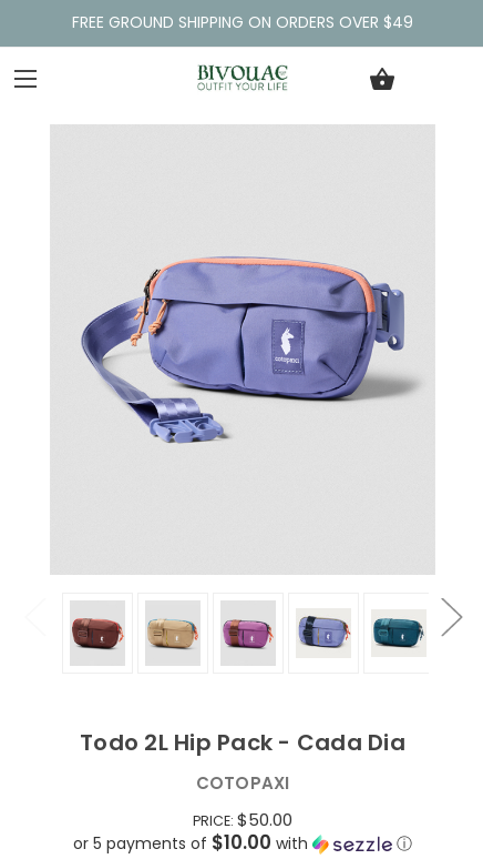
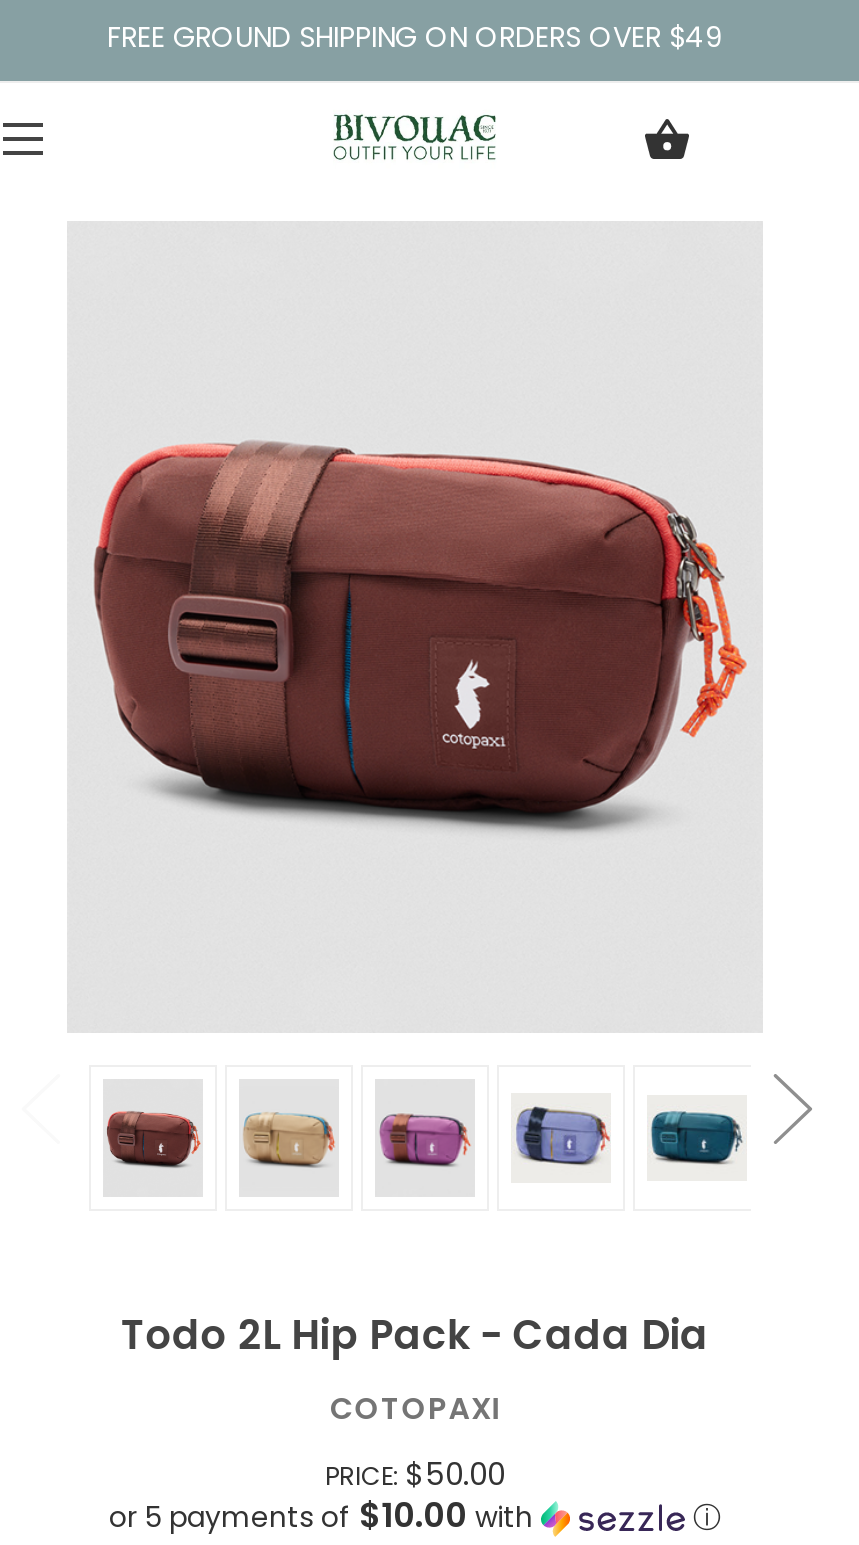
[65,247,425,463] [image] -> [93,441,747,833] [image]

